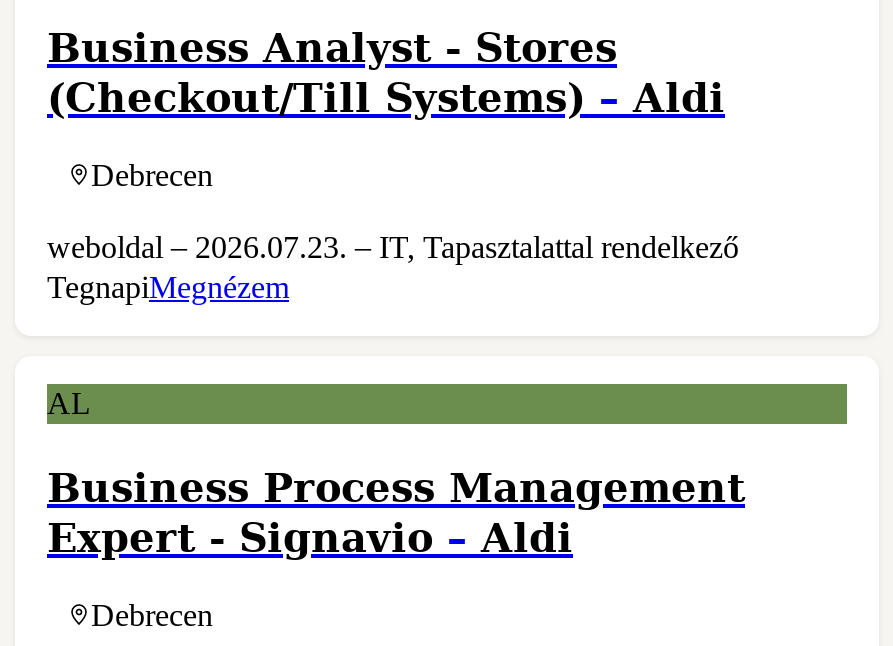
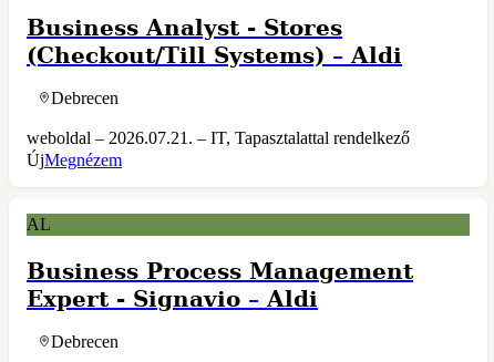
[47,231,739,265] weboldal – 2026.07.23. – IT, Tapasztalattal rendelkező -> [27,129,410,148] weboldal – 2026.07.21. – IT, Tapasztalattal rendelkező
[47,271,289,305] TegnapiMegnézem -> [27,151,122,170] ÚjMegnézem

